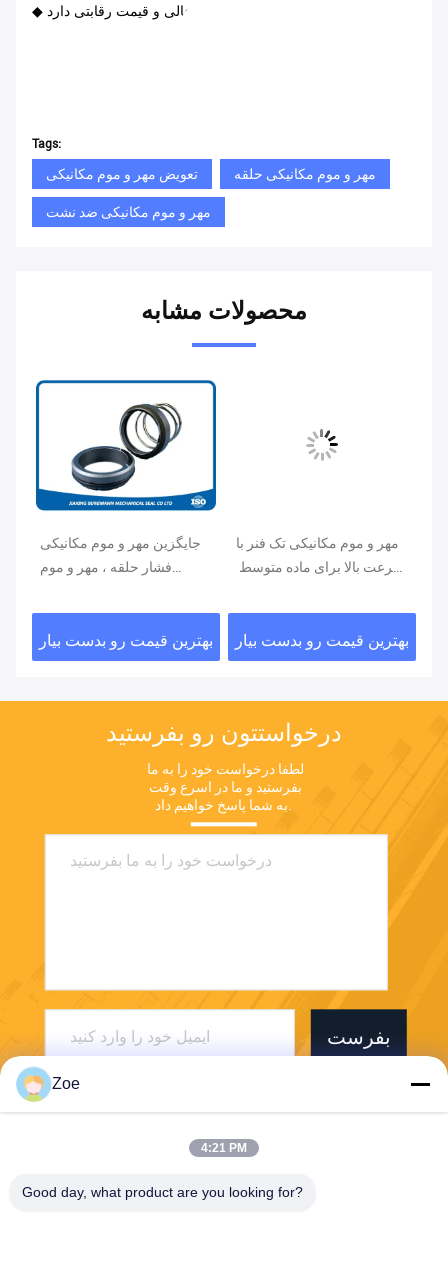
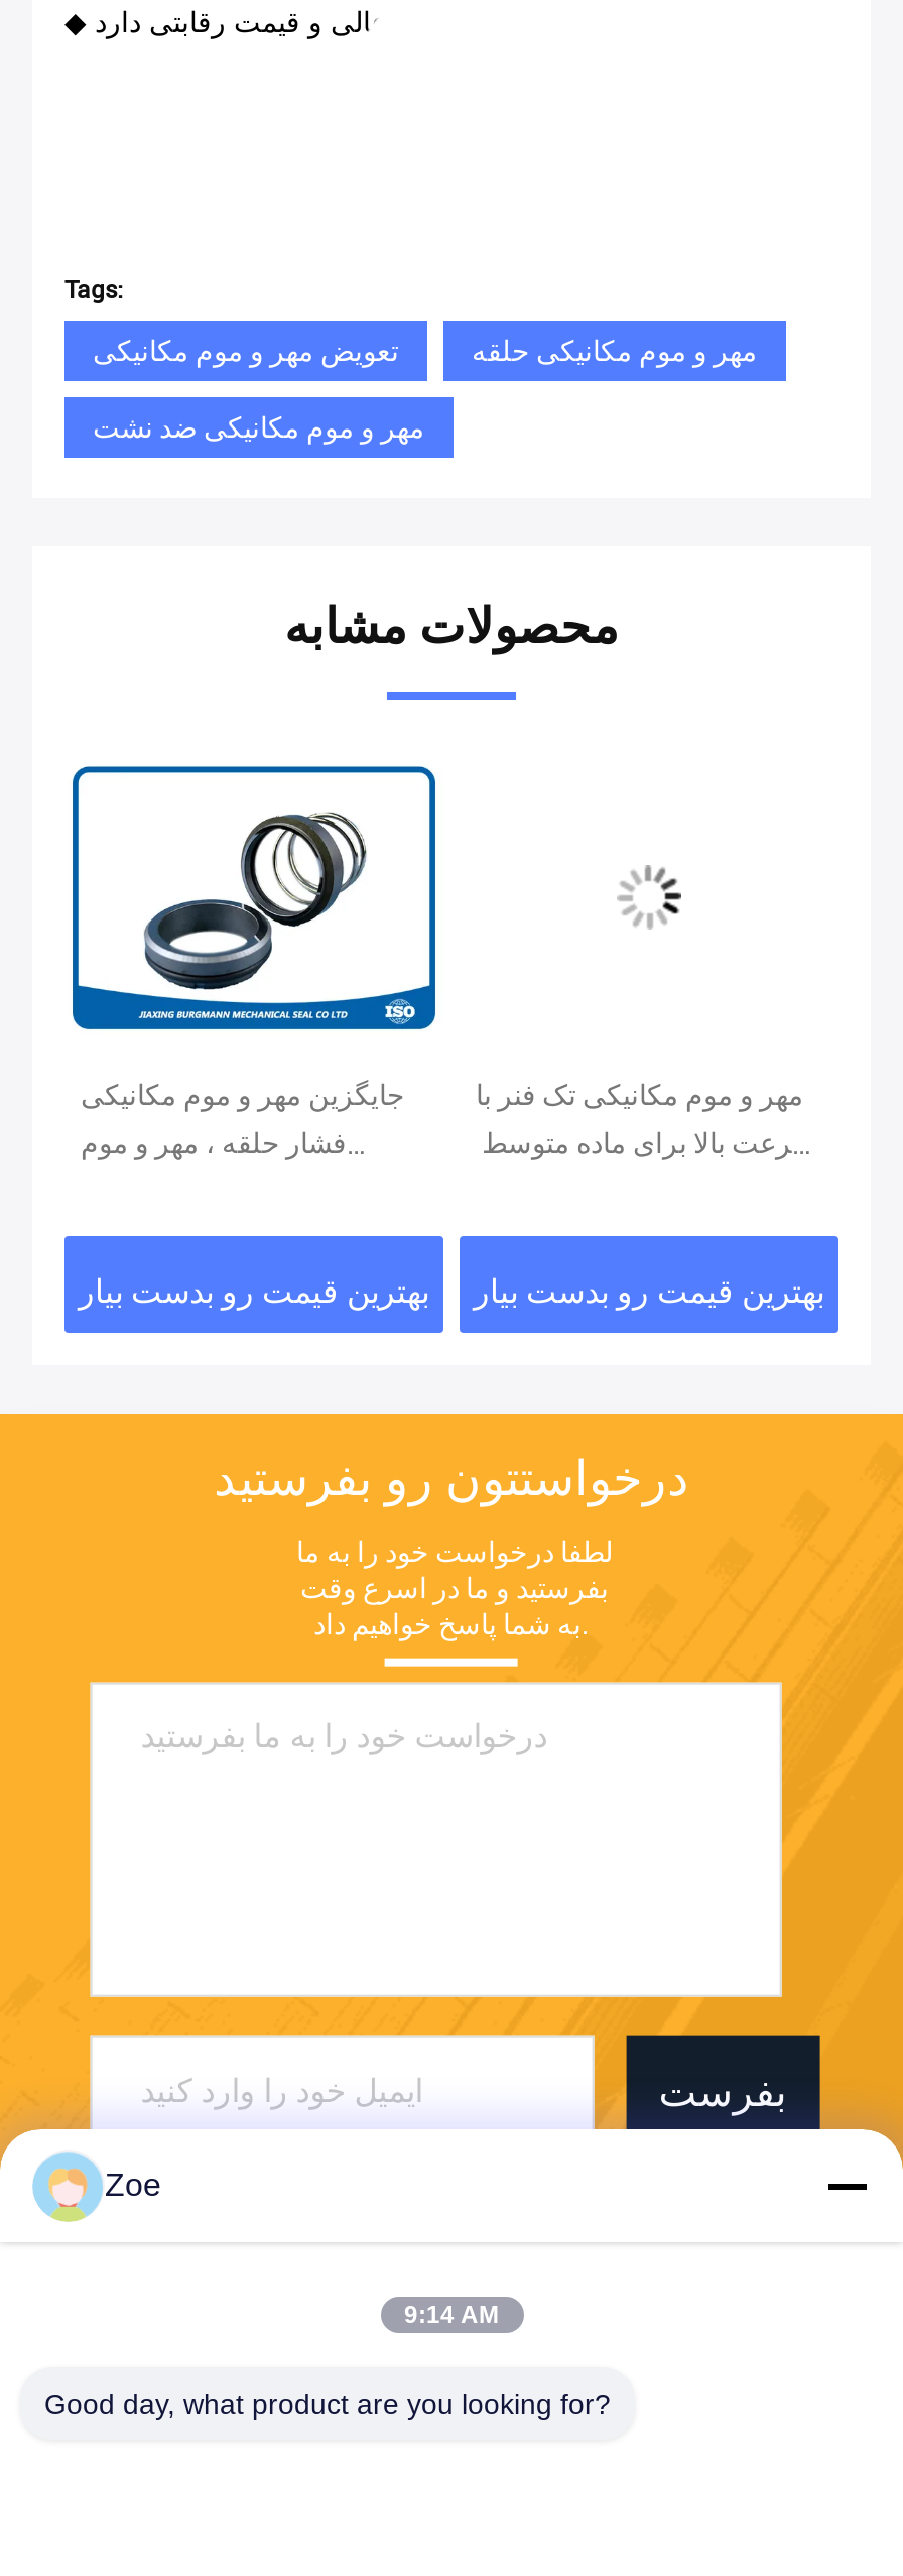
[201,1141,247,1155] 4:21 PM -> [404,2301,499,2329] 9:14 AM

